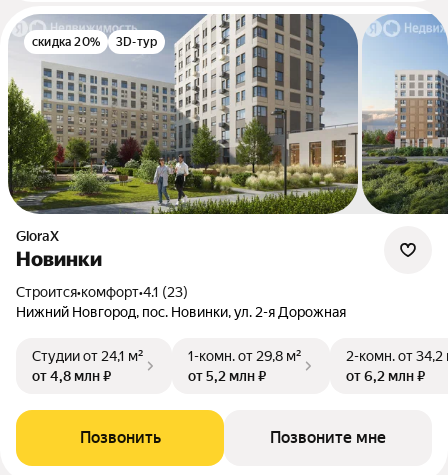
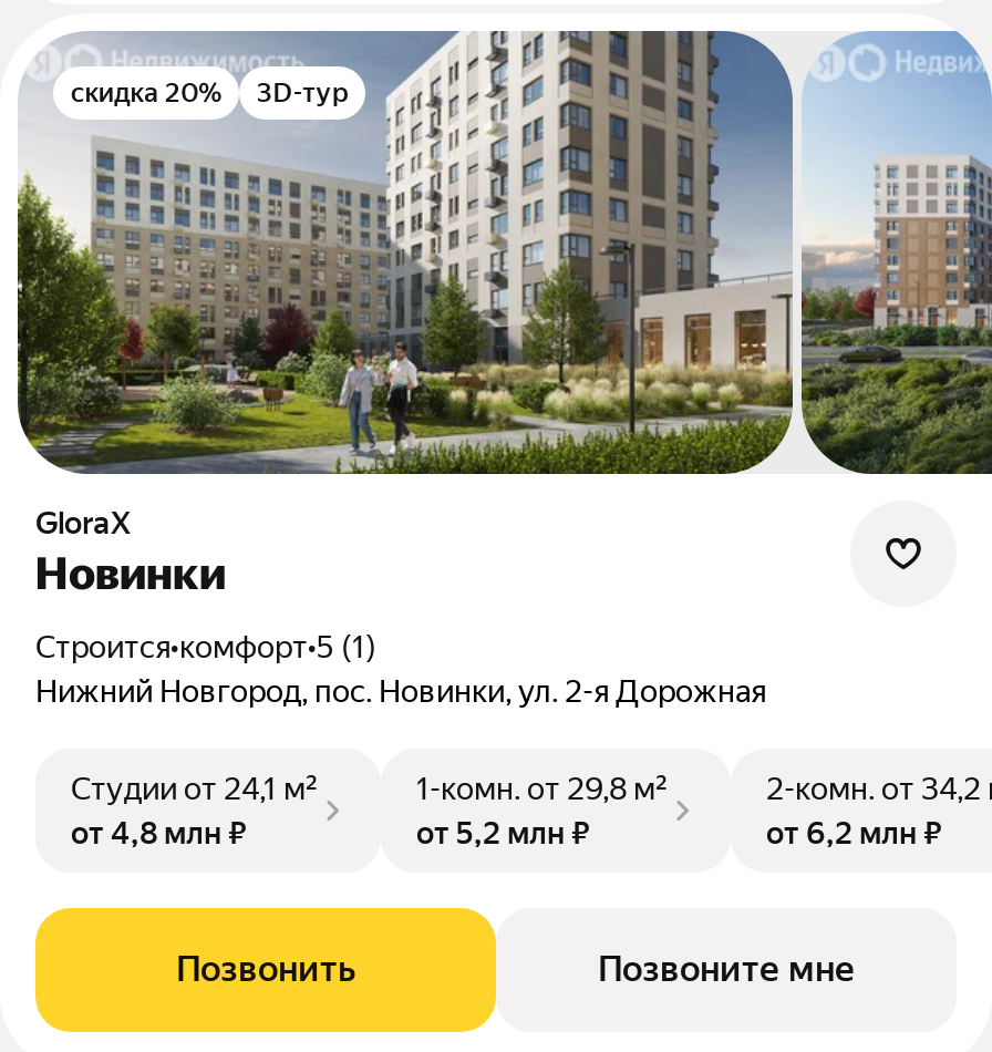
[25,284,188,300] Строится•комфорт•4.1 (23) -> [55,629,376,665] Строится•комфорт•5 (1)

